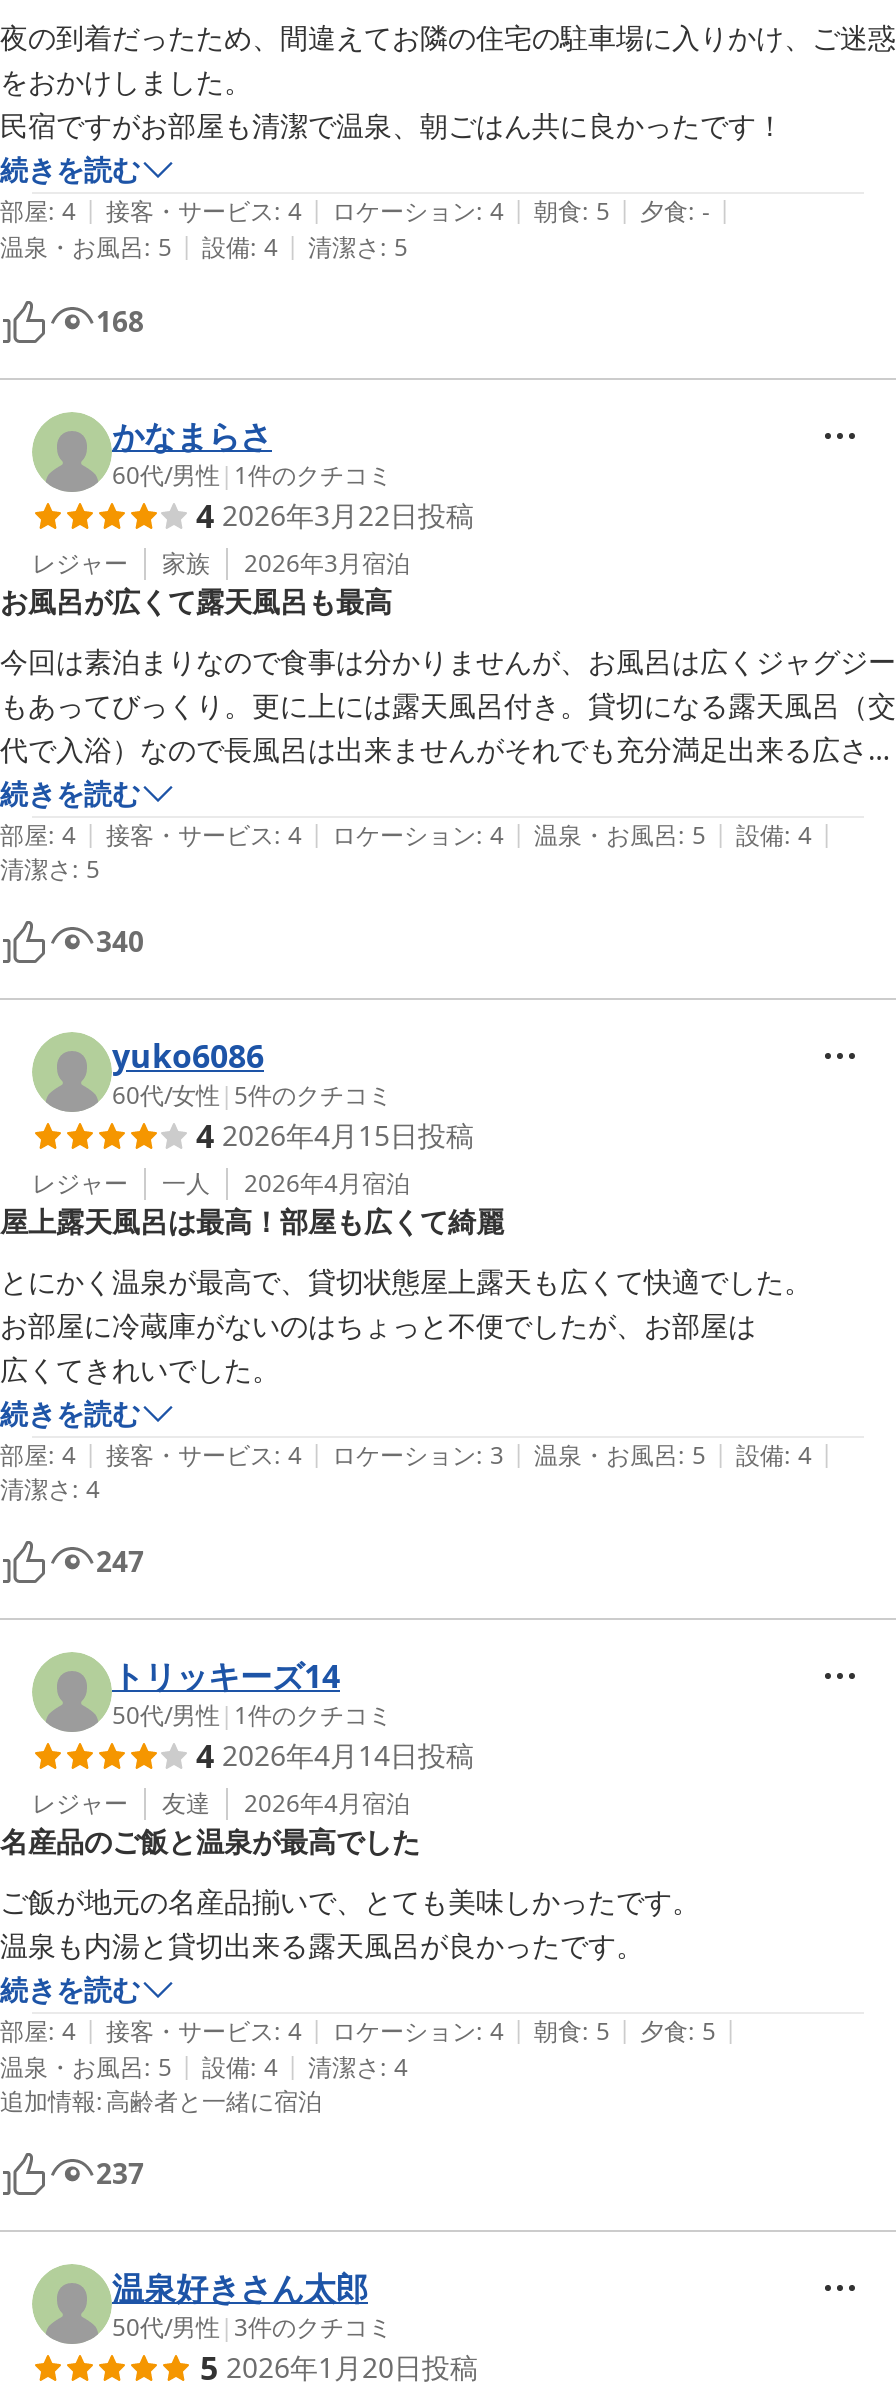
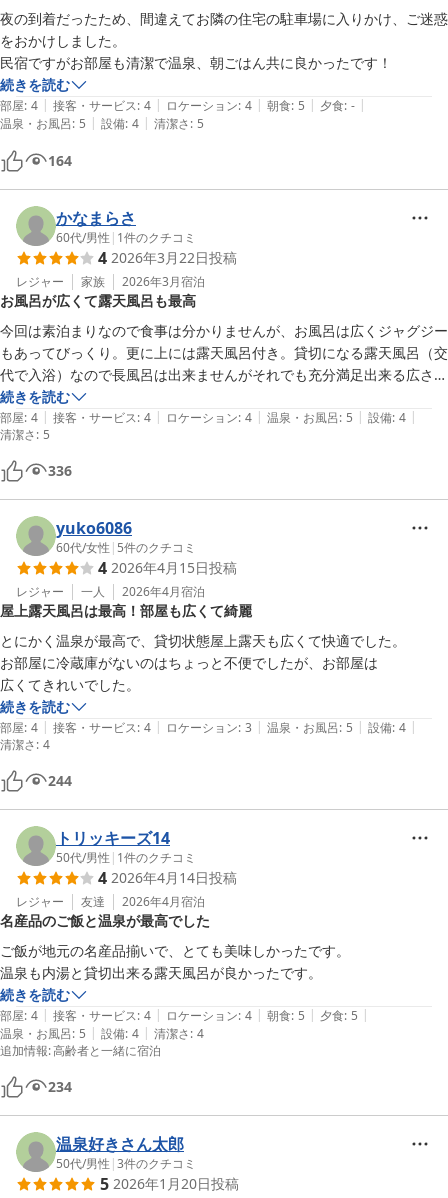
[96,302,144,340] 168 -> [48,151,72,170] 164
[96,922,144,960] 340 -> [48,461,72,480] 336
[96,1542,144,1580] 247 -> [48,771,72,790] 244
[96,2154,144,2192] 237 -> [48,1077,72,1096] 234

